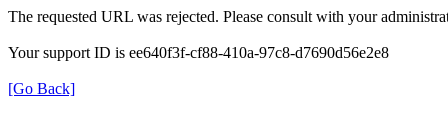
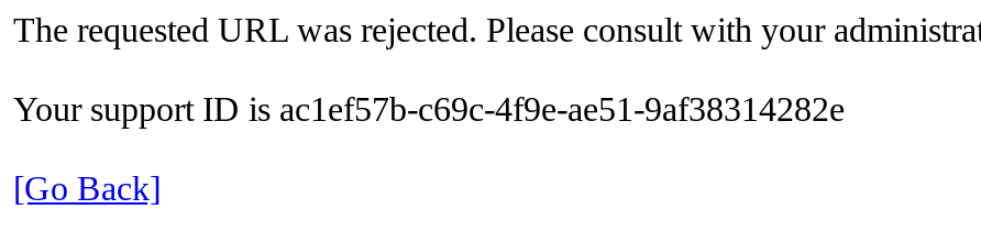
[8,44,389,61] Your support ID is ee640f3f-cf88-410a-97c8-d7690d56e2e8 -> [13,90,845,128] Your support ID is ac1ef57b-c69c-4f9e-ae51-9af38314282e

